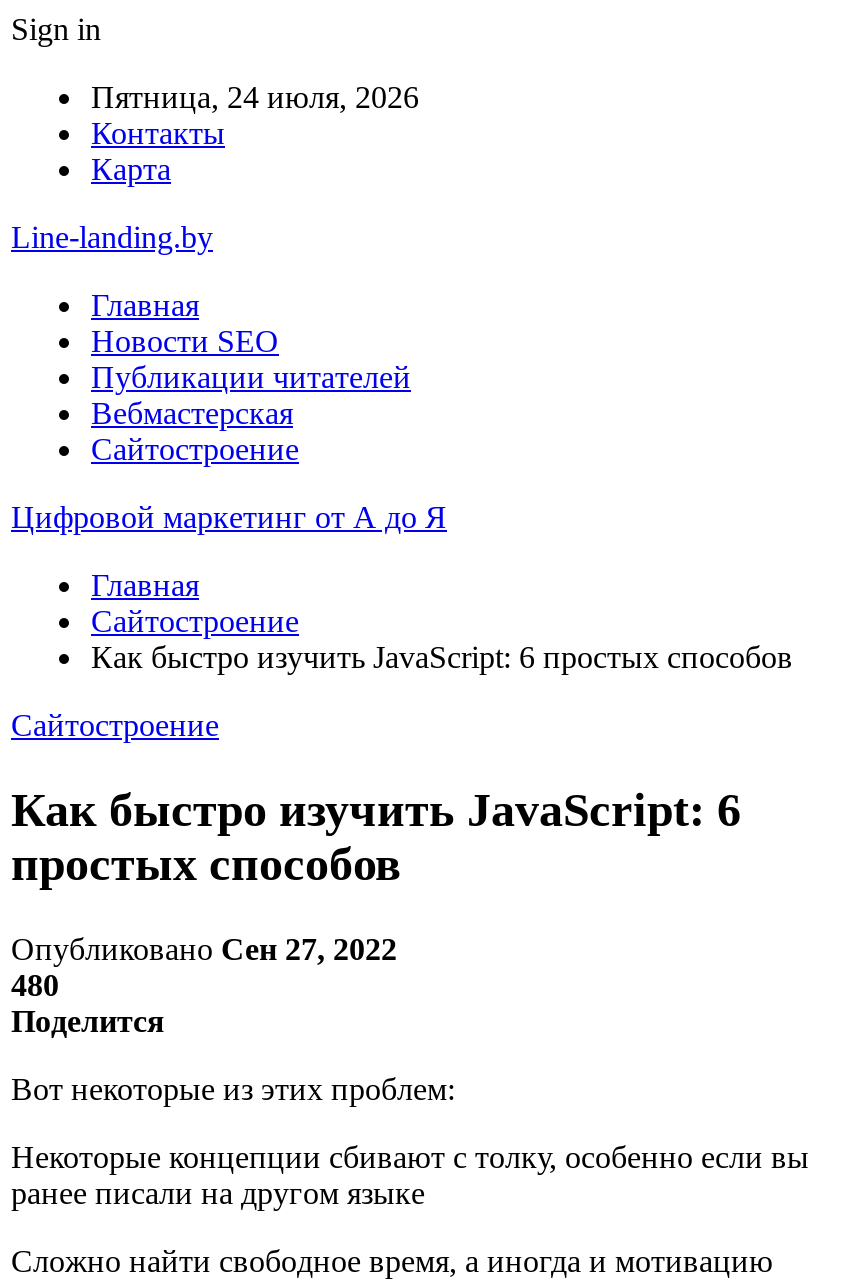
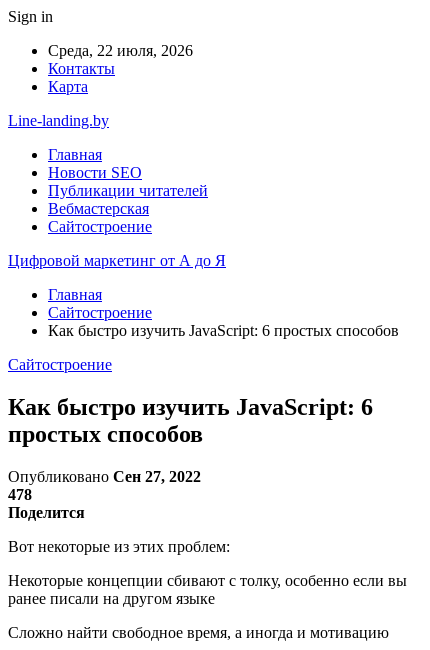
[91,80,419,114] Пятница, 24 июля, 2026 -> [48,42,193,59] Среда, 22 июля, 2026
[11,968,59,1002] 480 -> [8,486,32,503] 478

